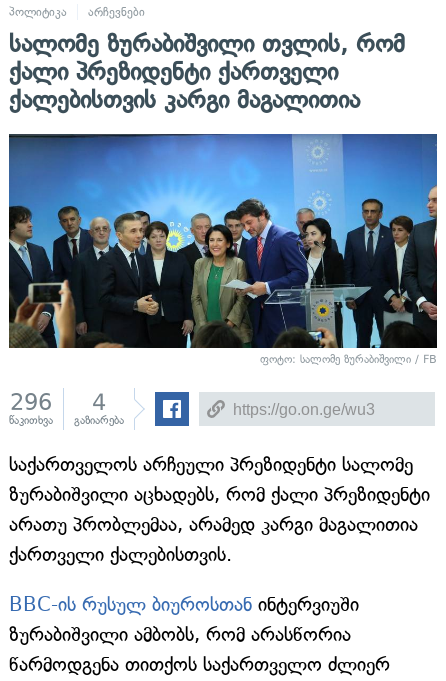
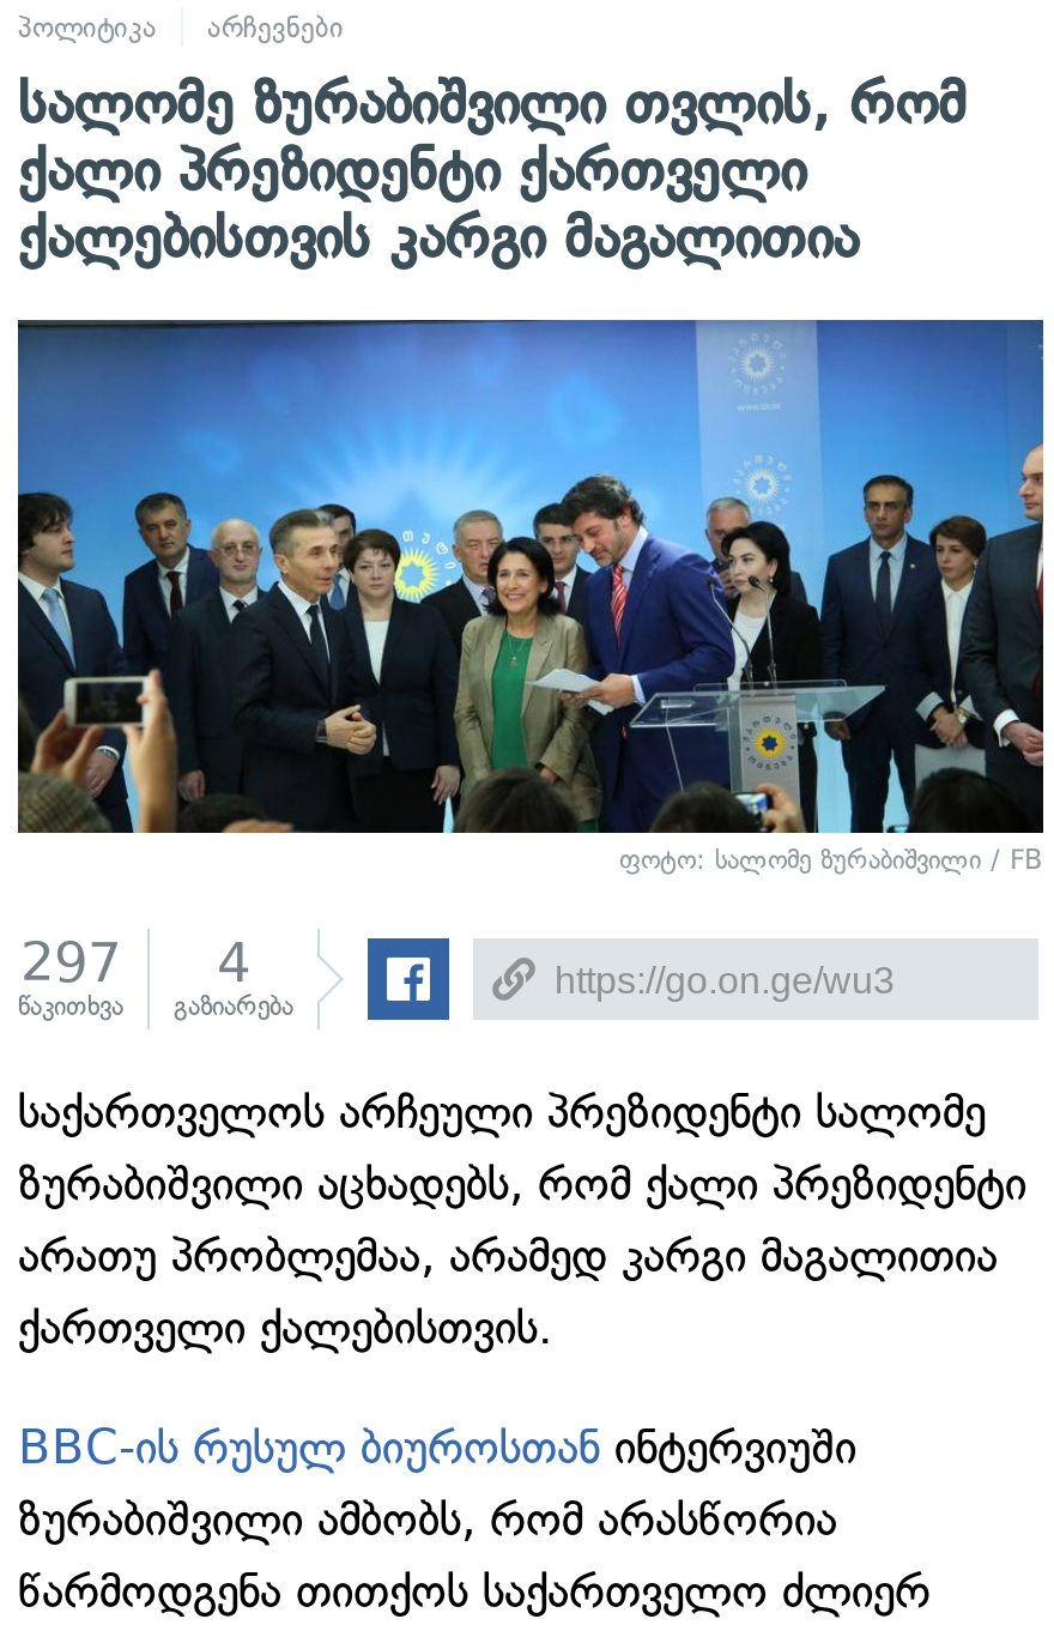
[10,389,106,416] 296 4 -> [20,931,250,996] 297 4

